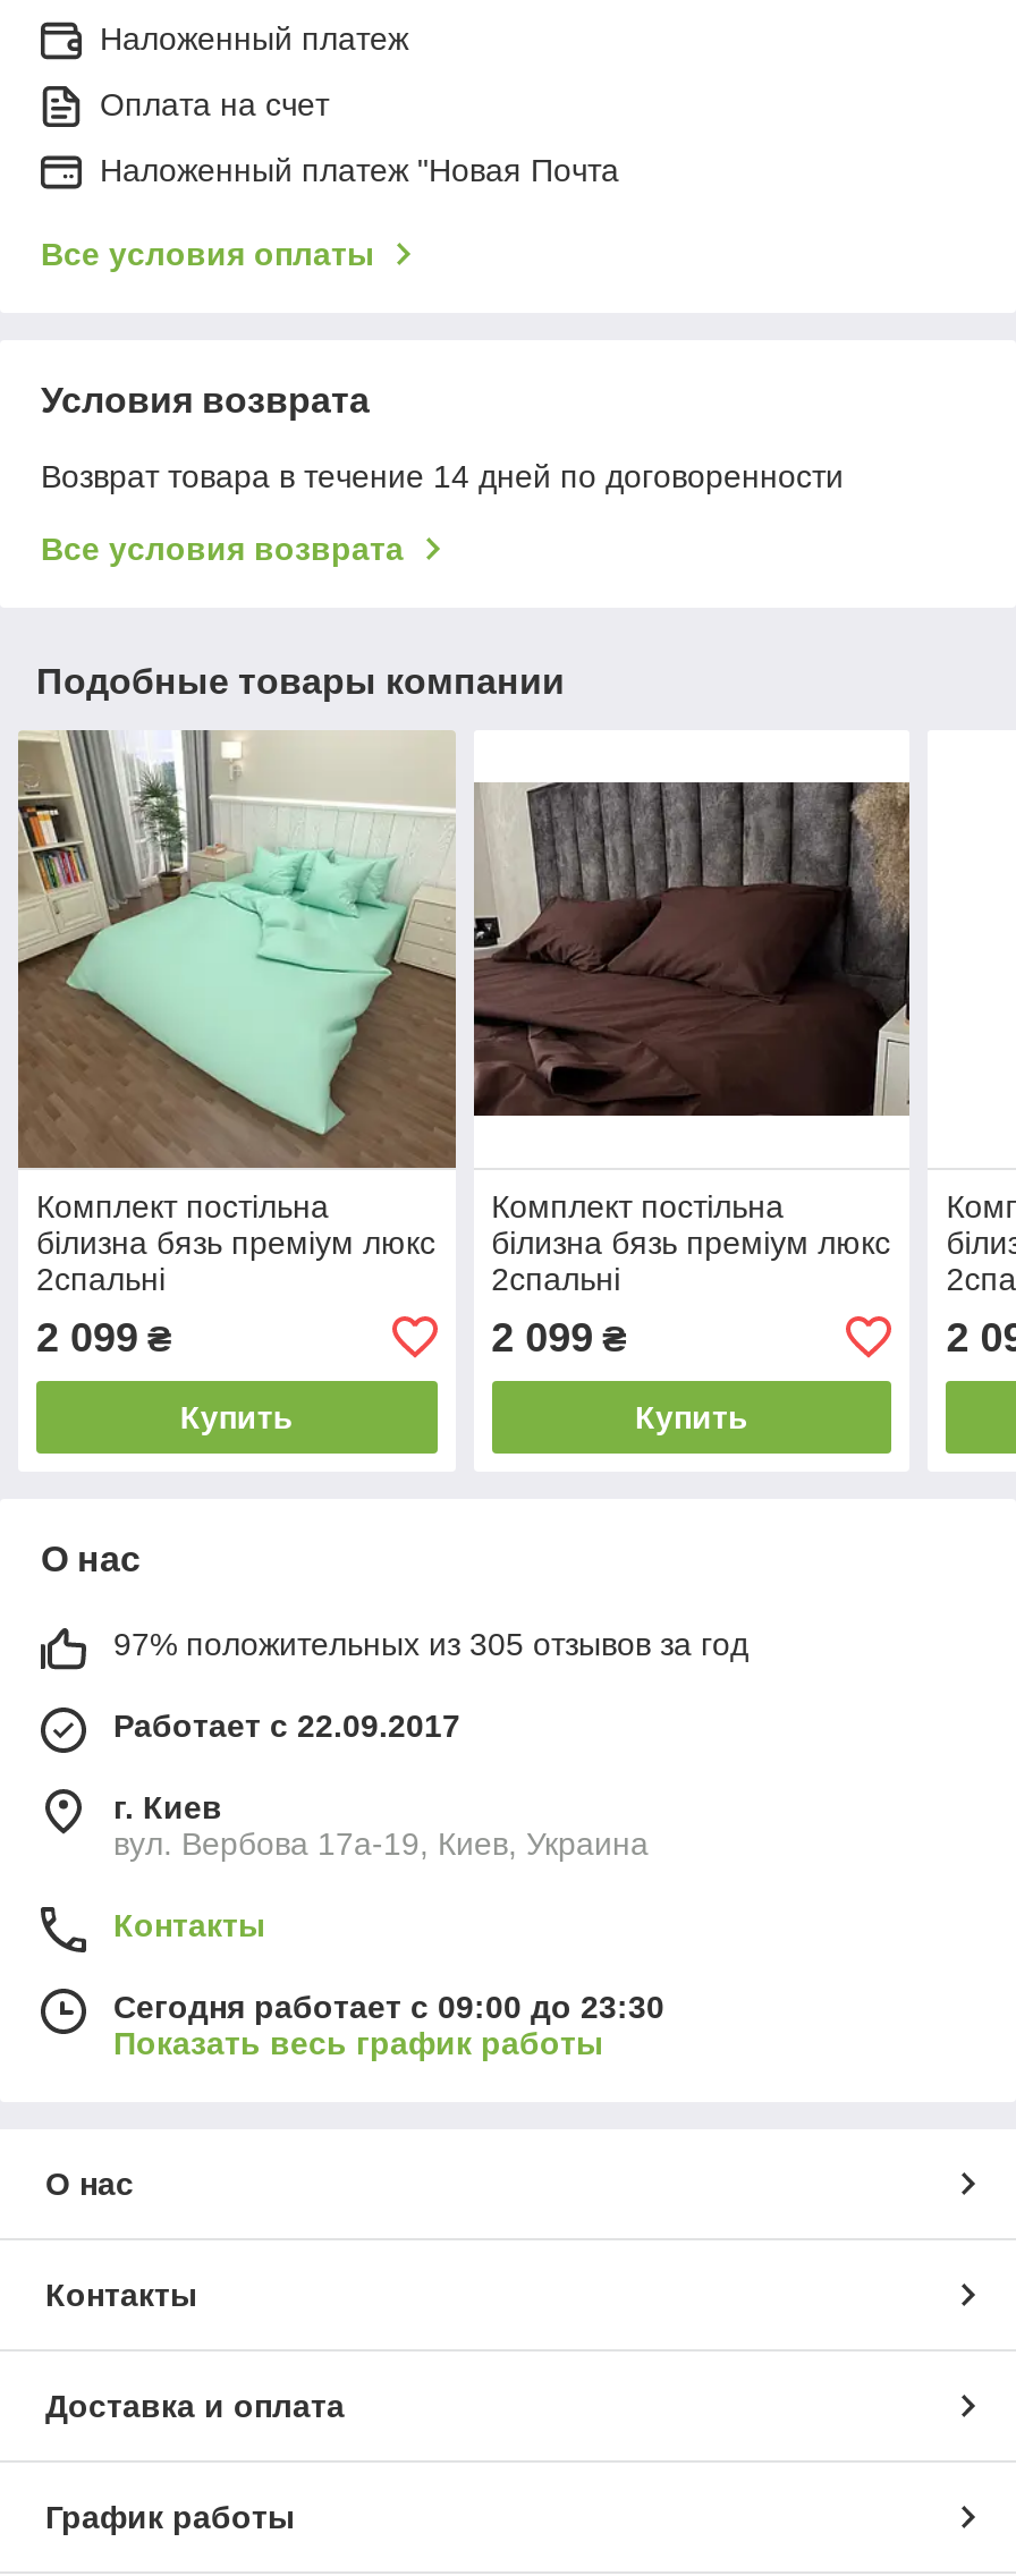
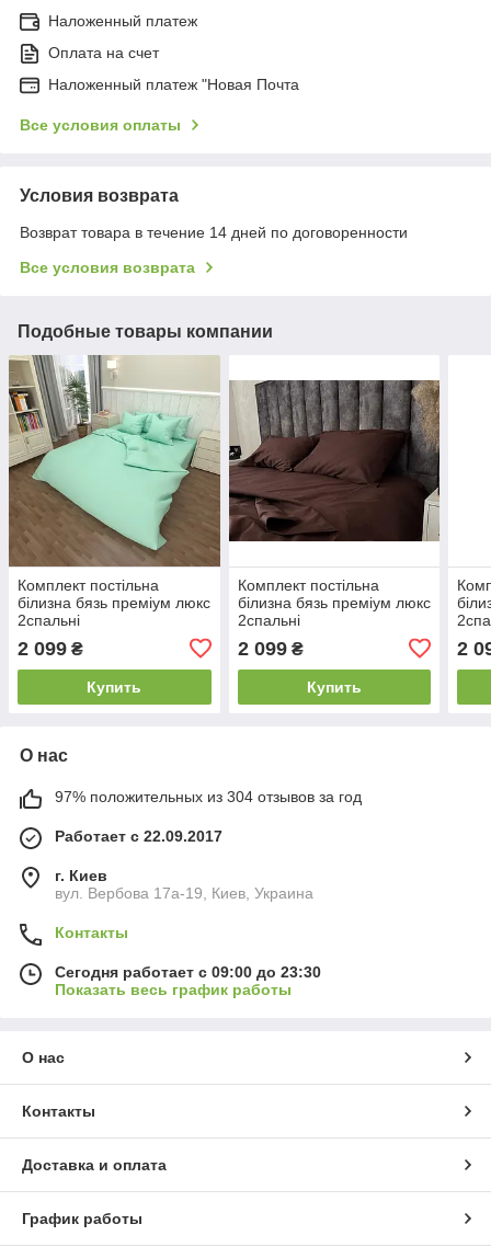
[113,1625,748,1662] 97% положительных из 305 отзывов за год -> [55,788,362,805] 97% положительных из 304 отзывов за год

